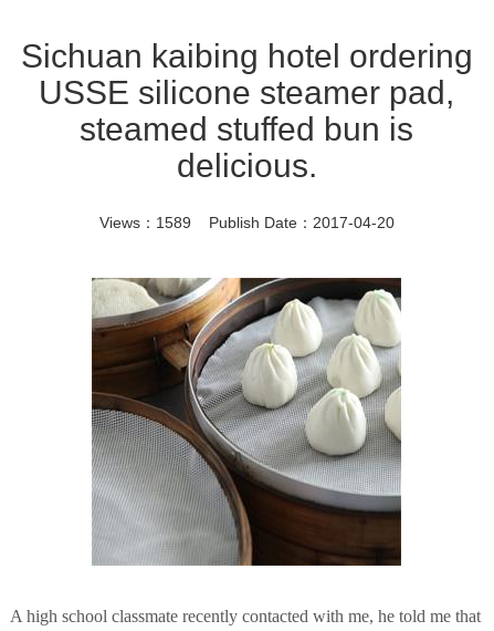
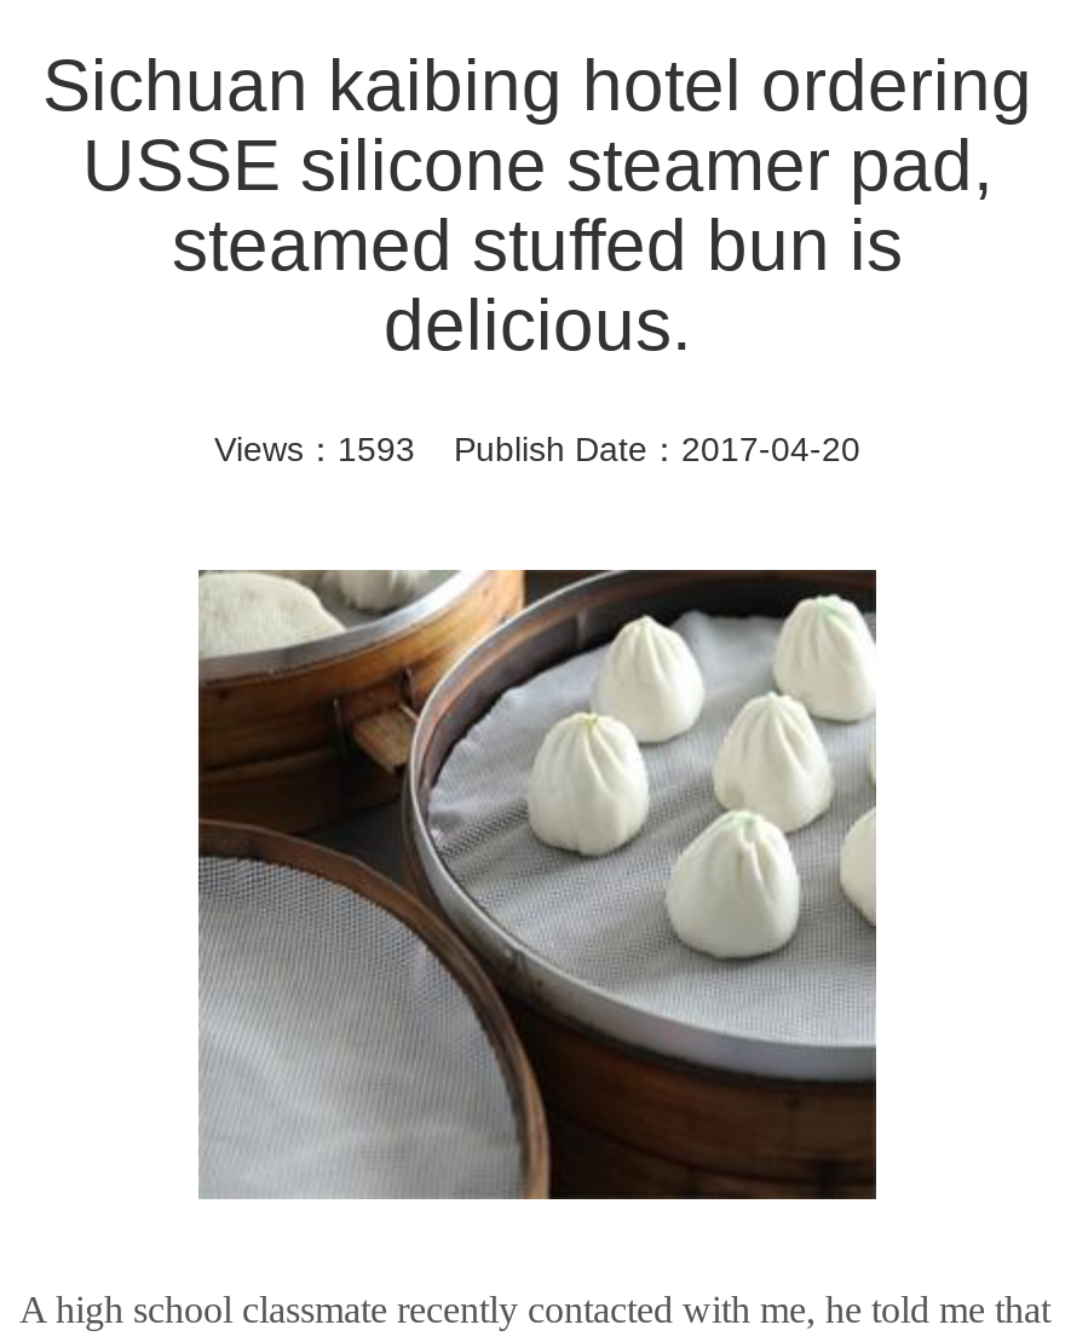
[99,214,394,231] Views：1589 Publish Date：2017-04-20 -> [214,430,860,468] Views：1593 Publish Date：2017-04-20

